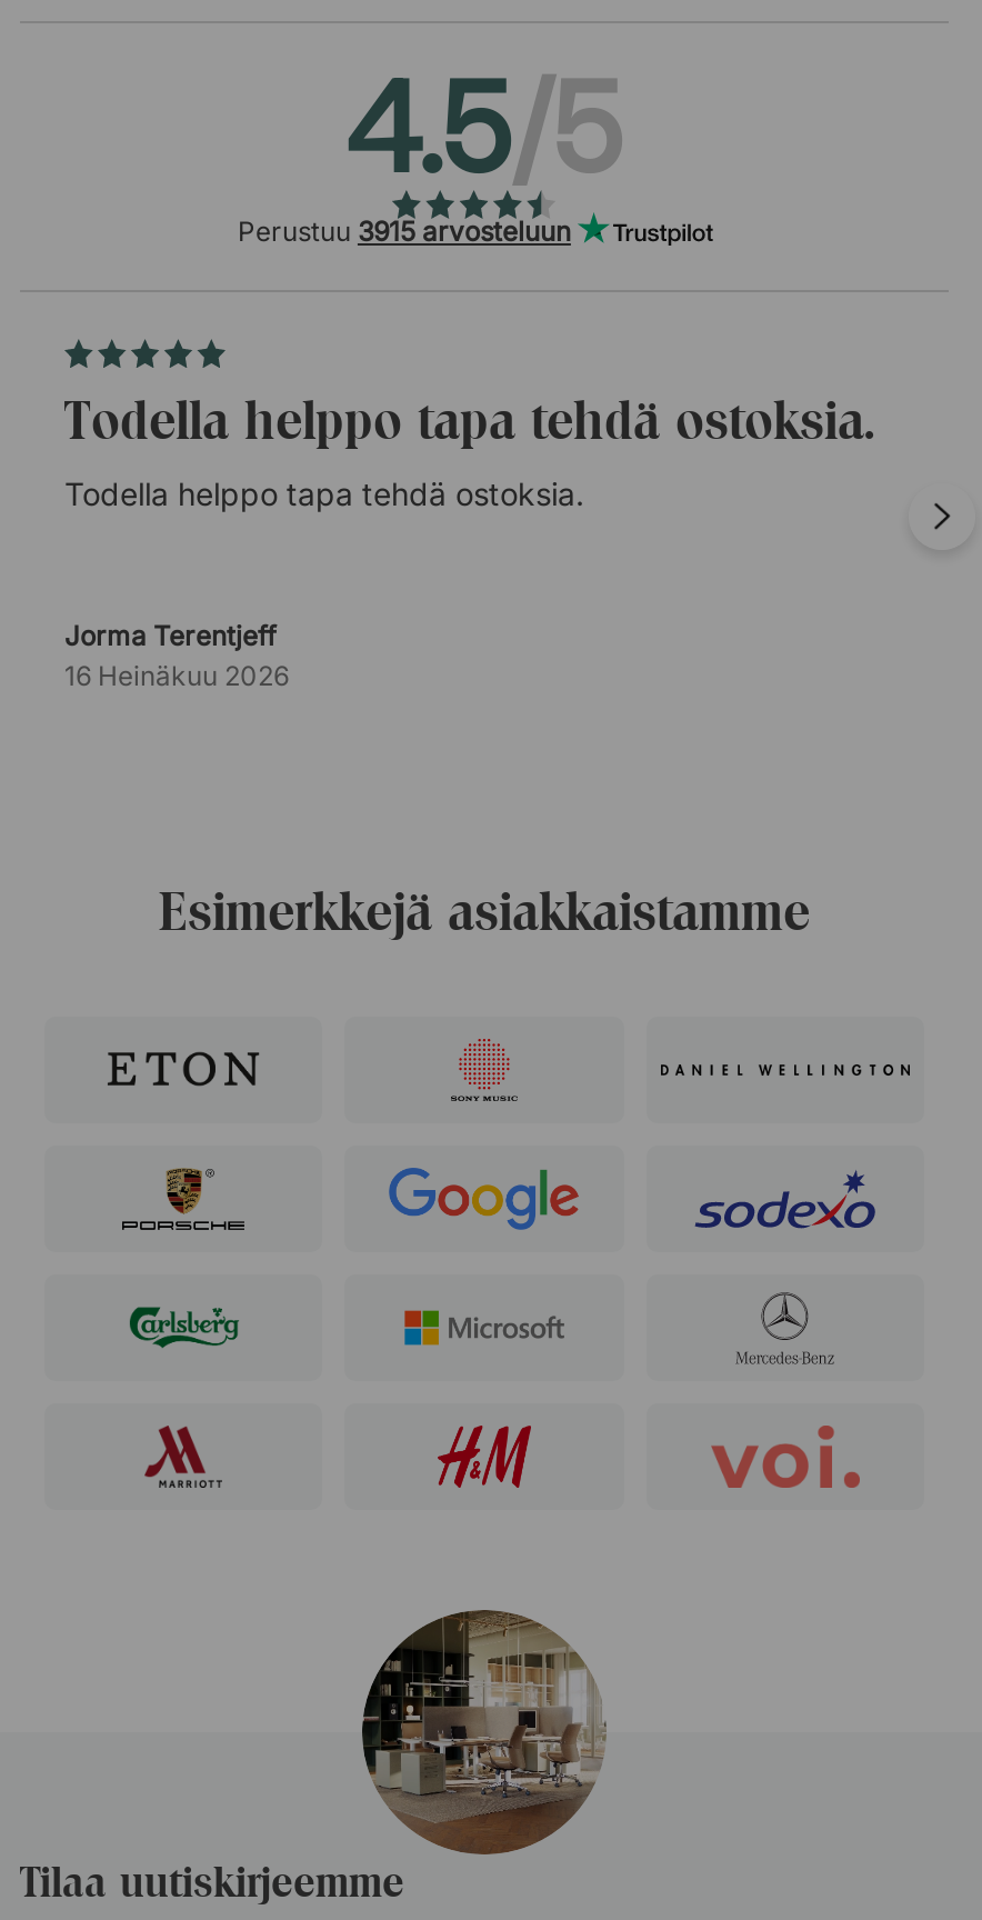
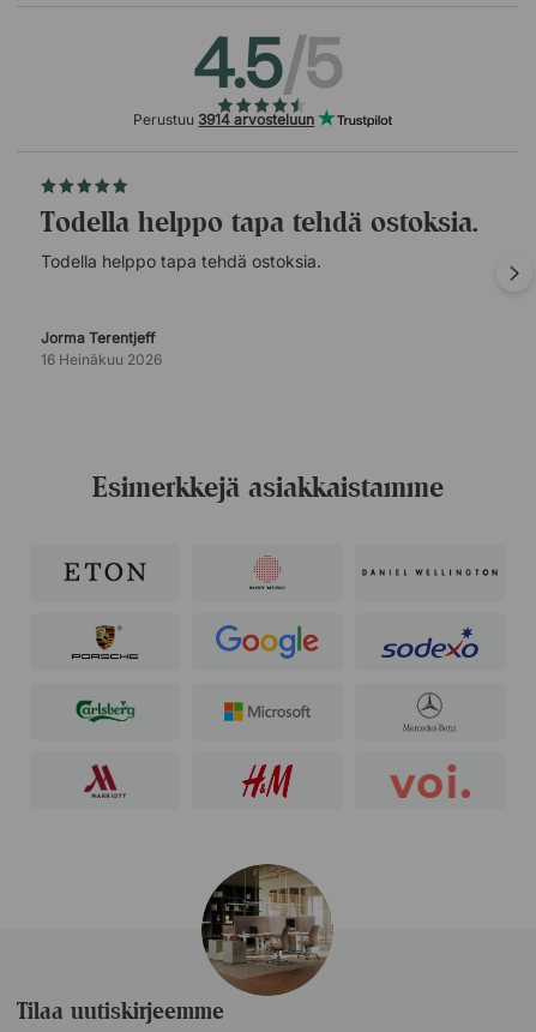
[238,214,571,248] Perustuu 3915 arvosteluun -> [134,110,315,128] Perustuu 3914 arvosteluun

